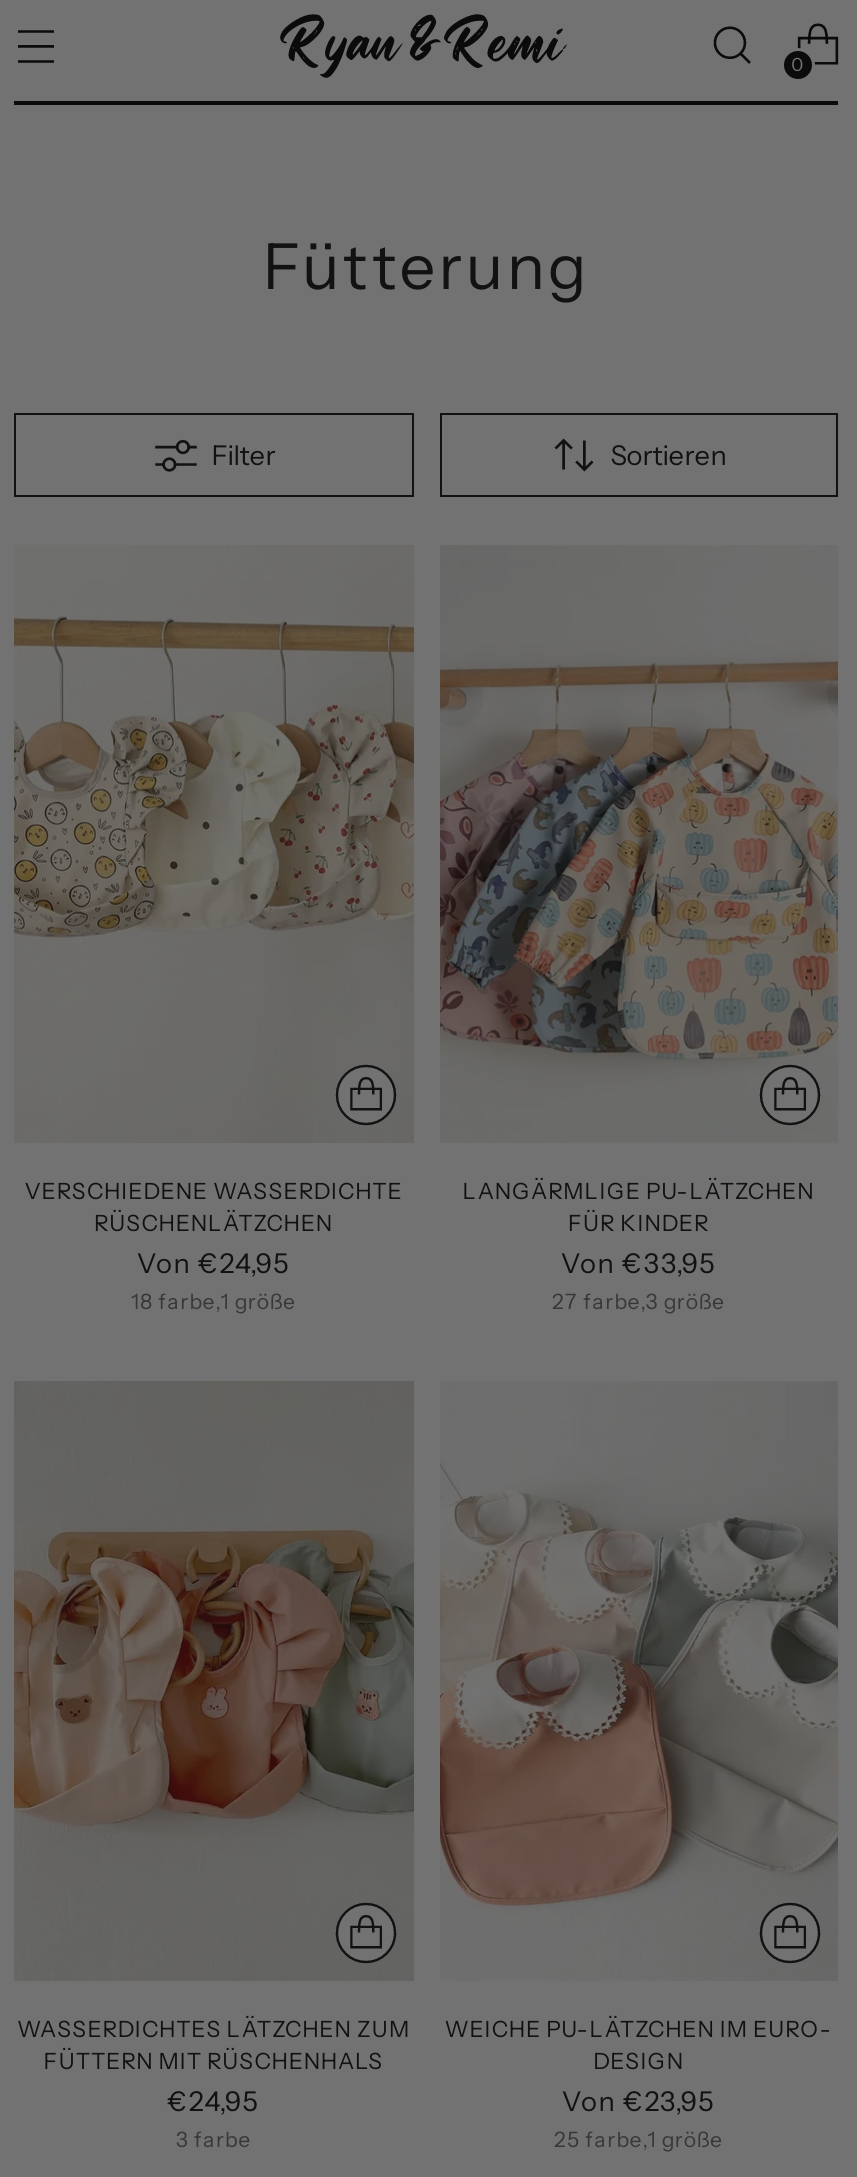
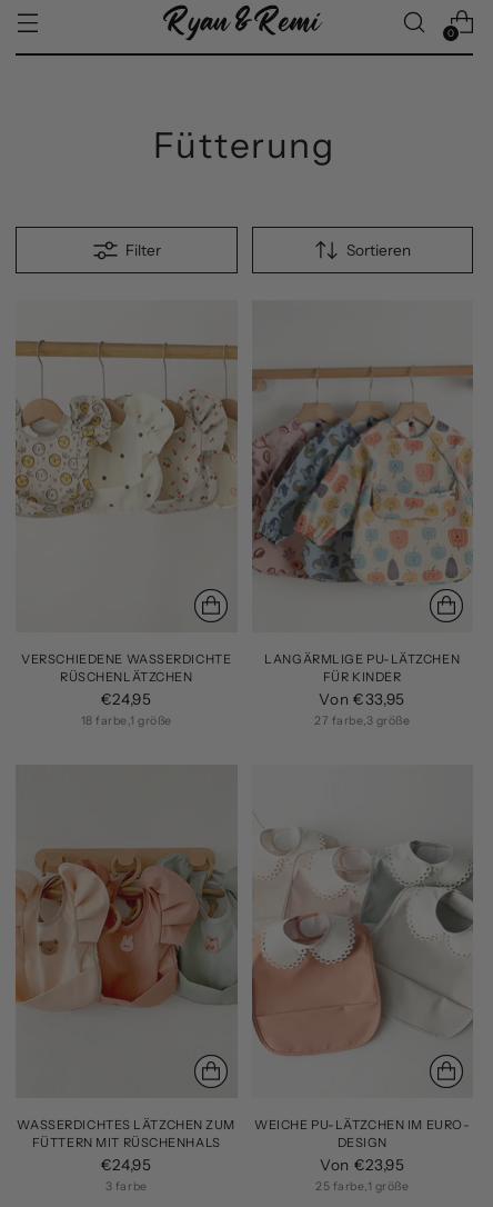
[137,1247,290,1279] Von €24,95 -> [101,690,152,708] €24,95

